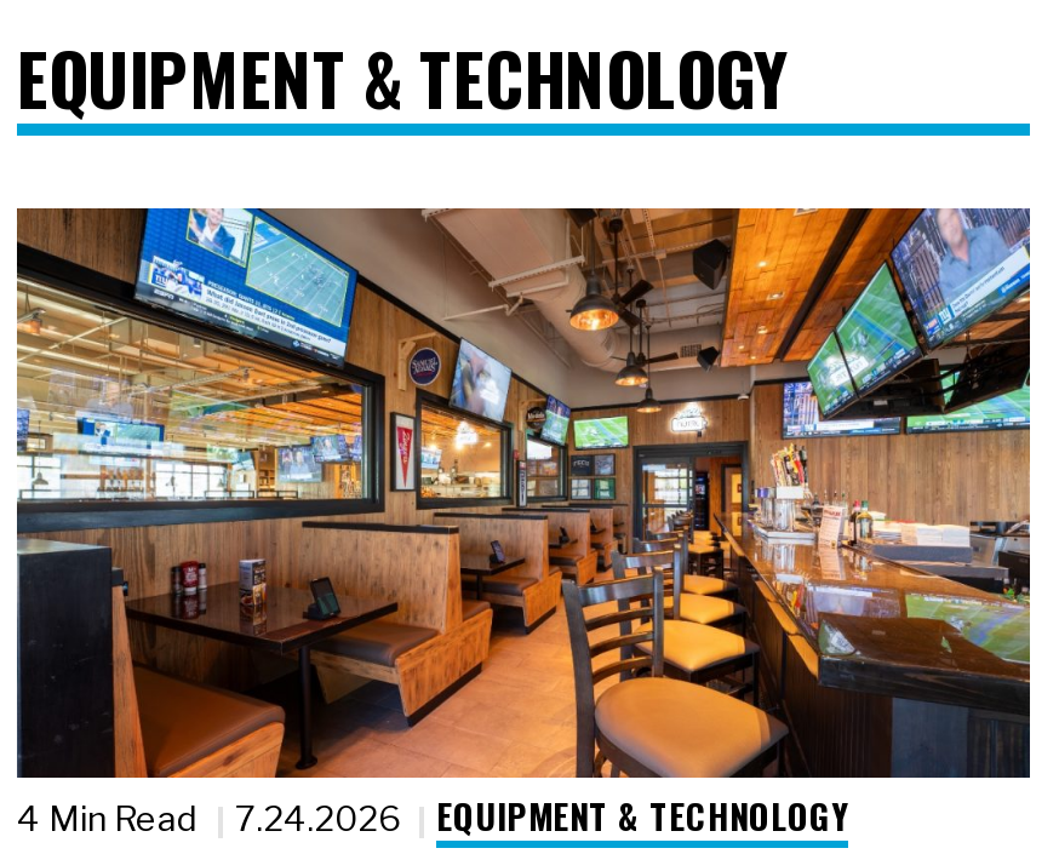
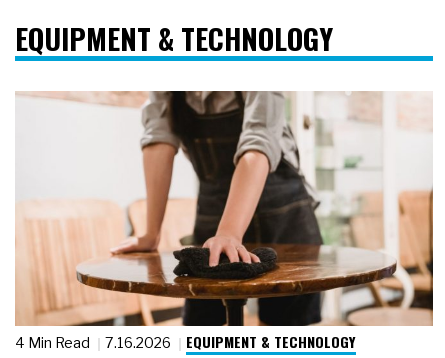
[15,205,1032,840] [image] | 4 Min Read 7.24.2026 EQUIPMENT & TECHNOLOGY -> [15,90,434,352] [image] | 4 Min Read 7.16.2026 EQUIPMENT & TECHNOLOGY

